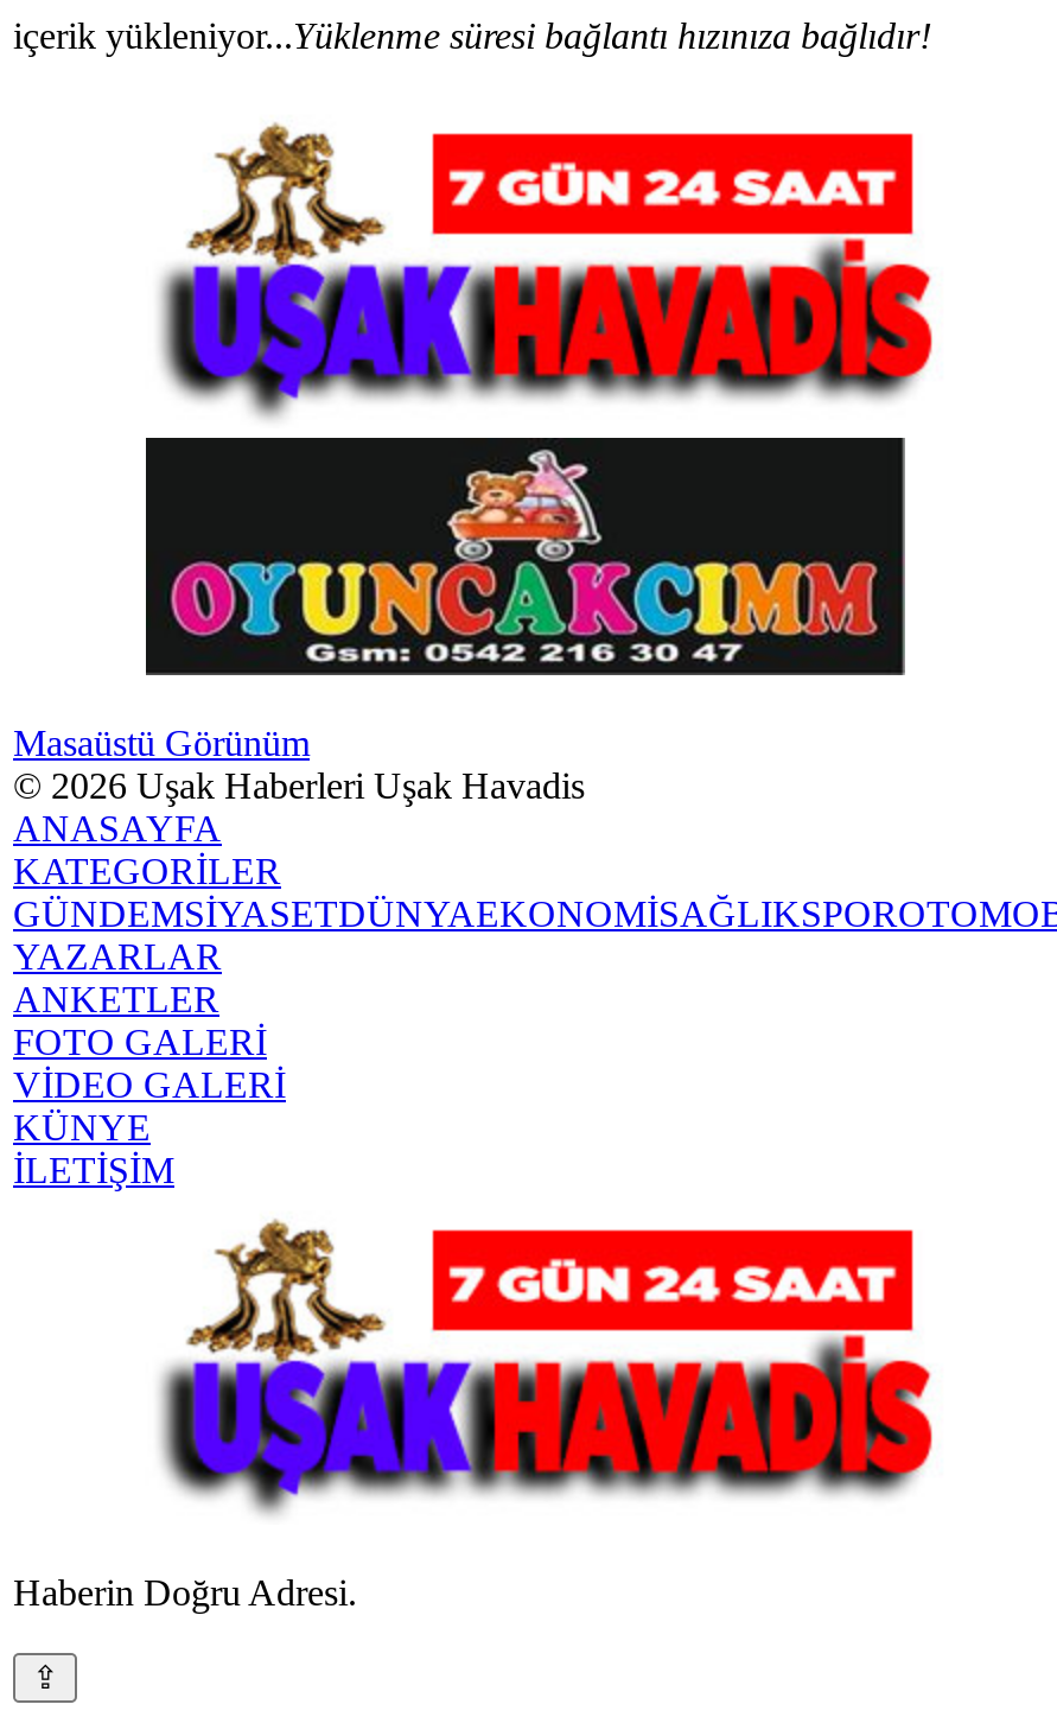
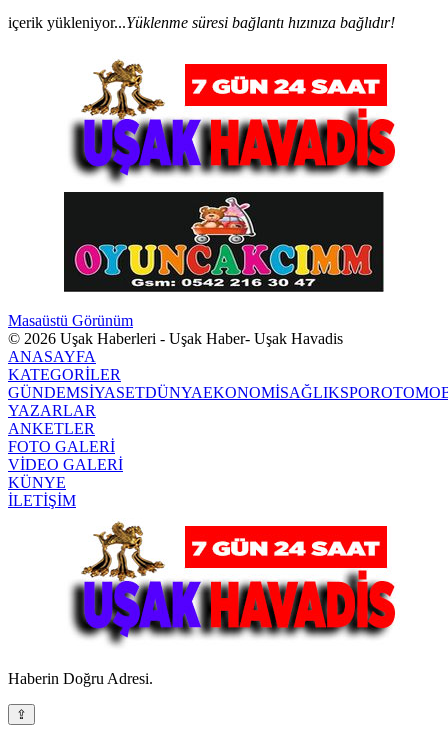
[13,765,585,806] © 2026 Uşak Haberleri Uşak Havadis -> [8,330,343,347] © 2026 Uşak Haberleri - Uşak Haber- Uşak Havadis

